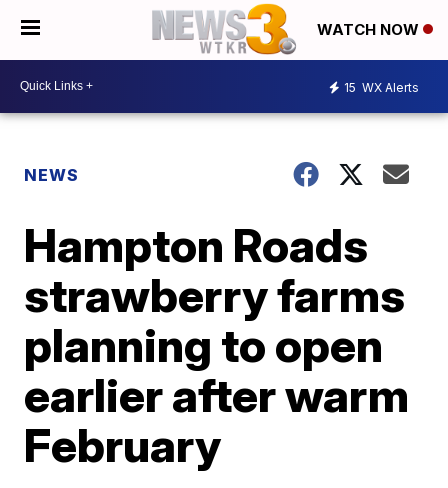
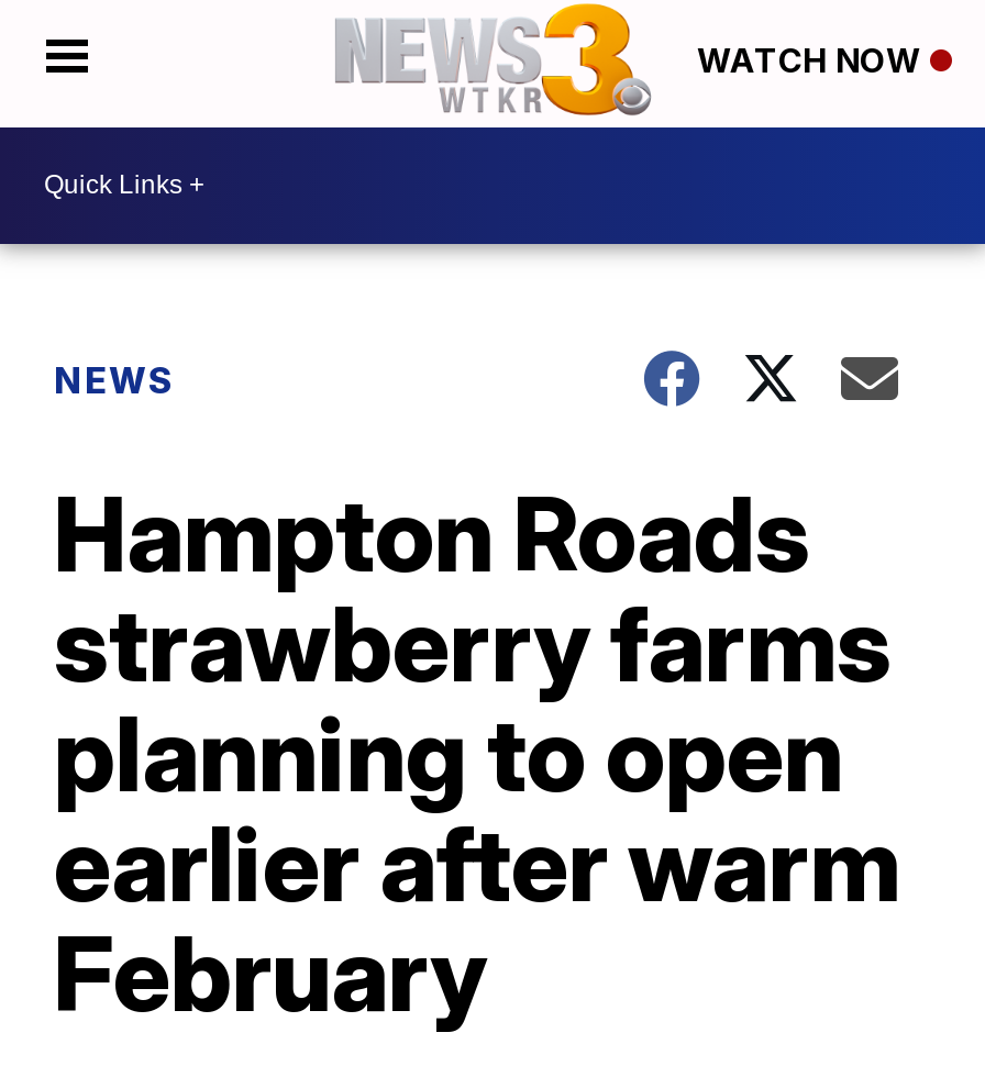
[344,80,419,95] 15 WX Alerts -> none

